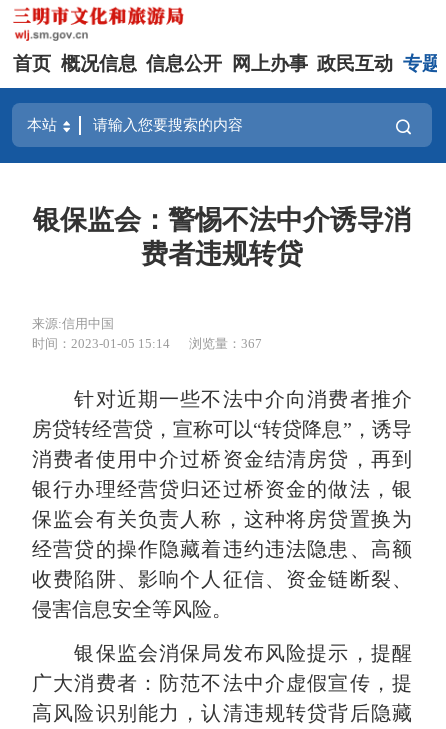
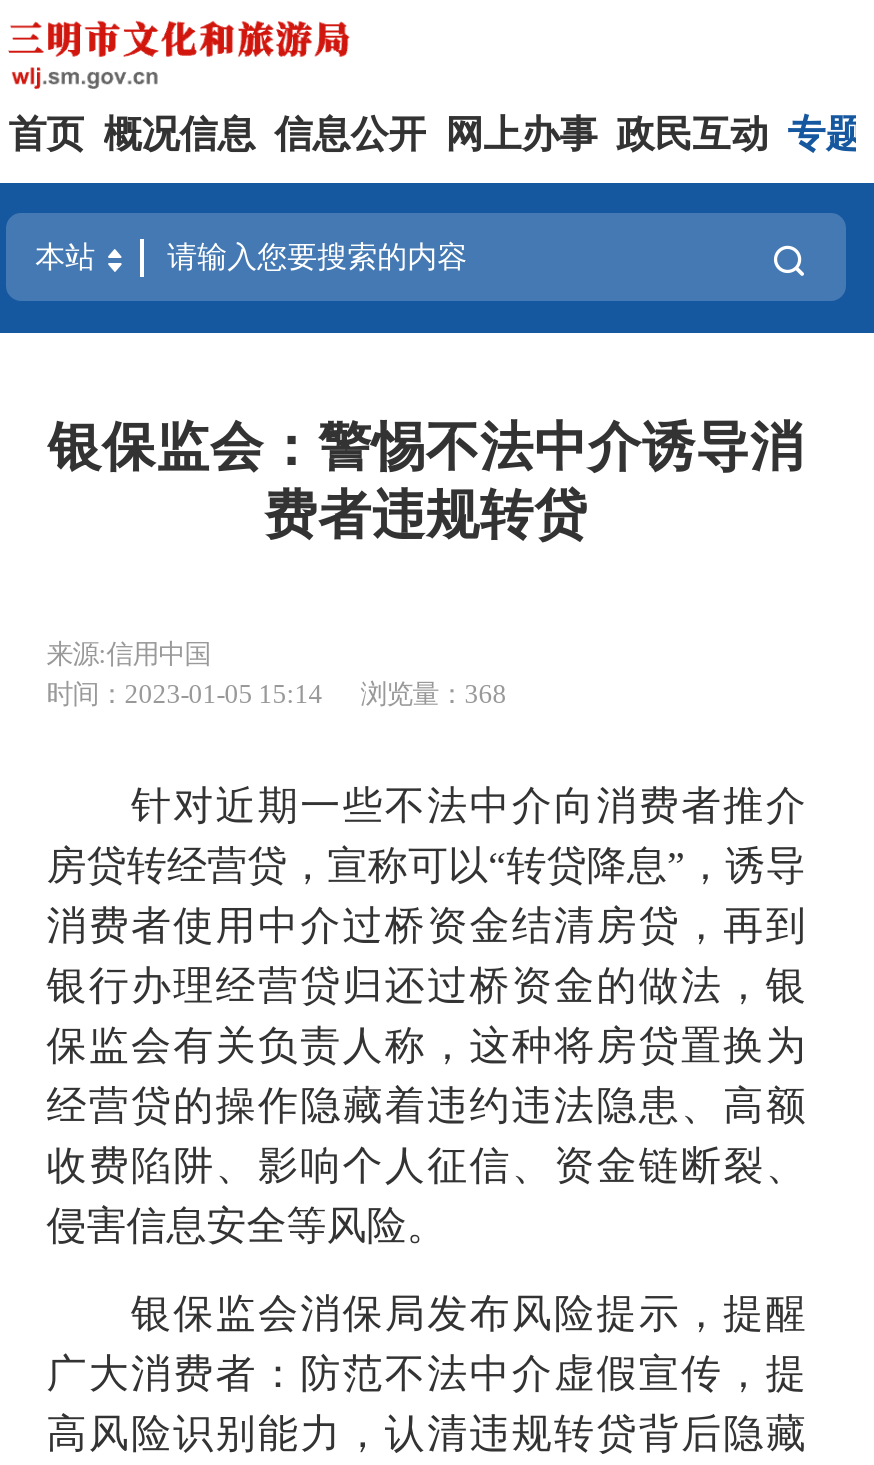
[32,336,262,351] 时间：2023-01-05 15:14 浏览量：367 -> [46,679,506,709] 时间：2023-01-05 15:14 浏览量：368

